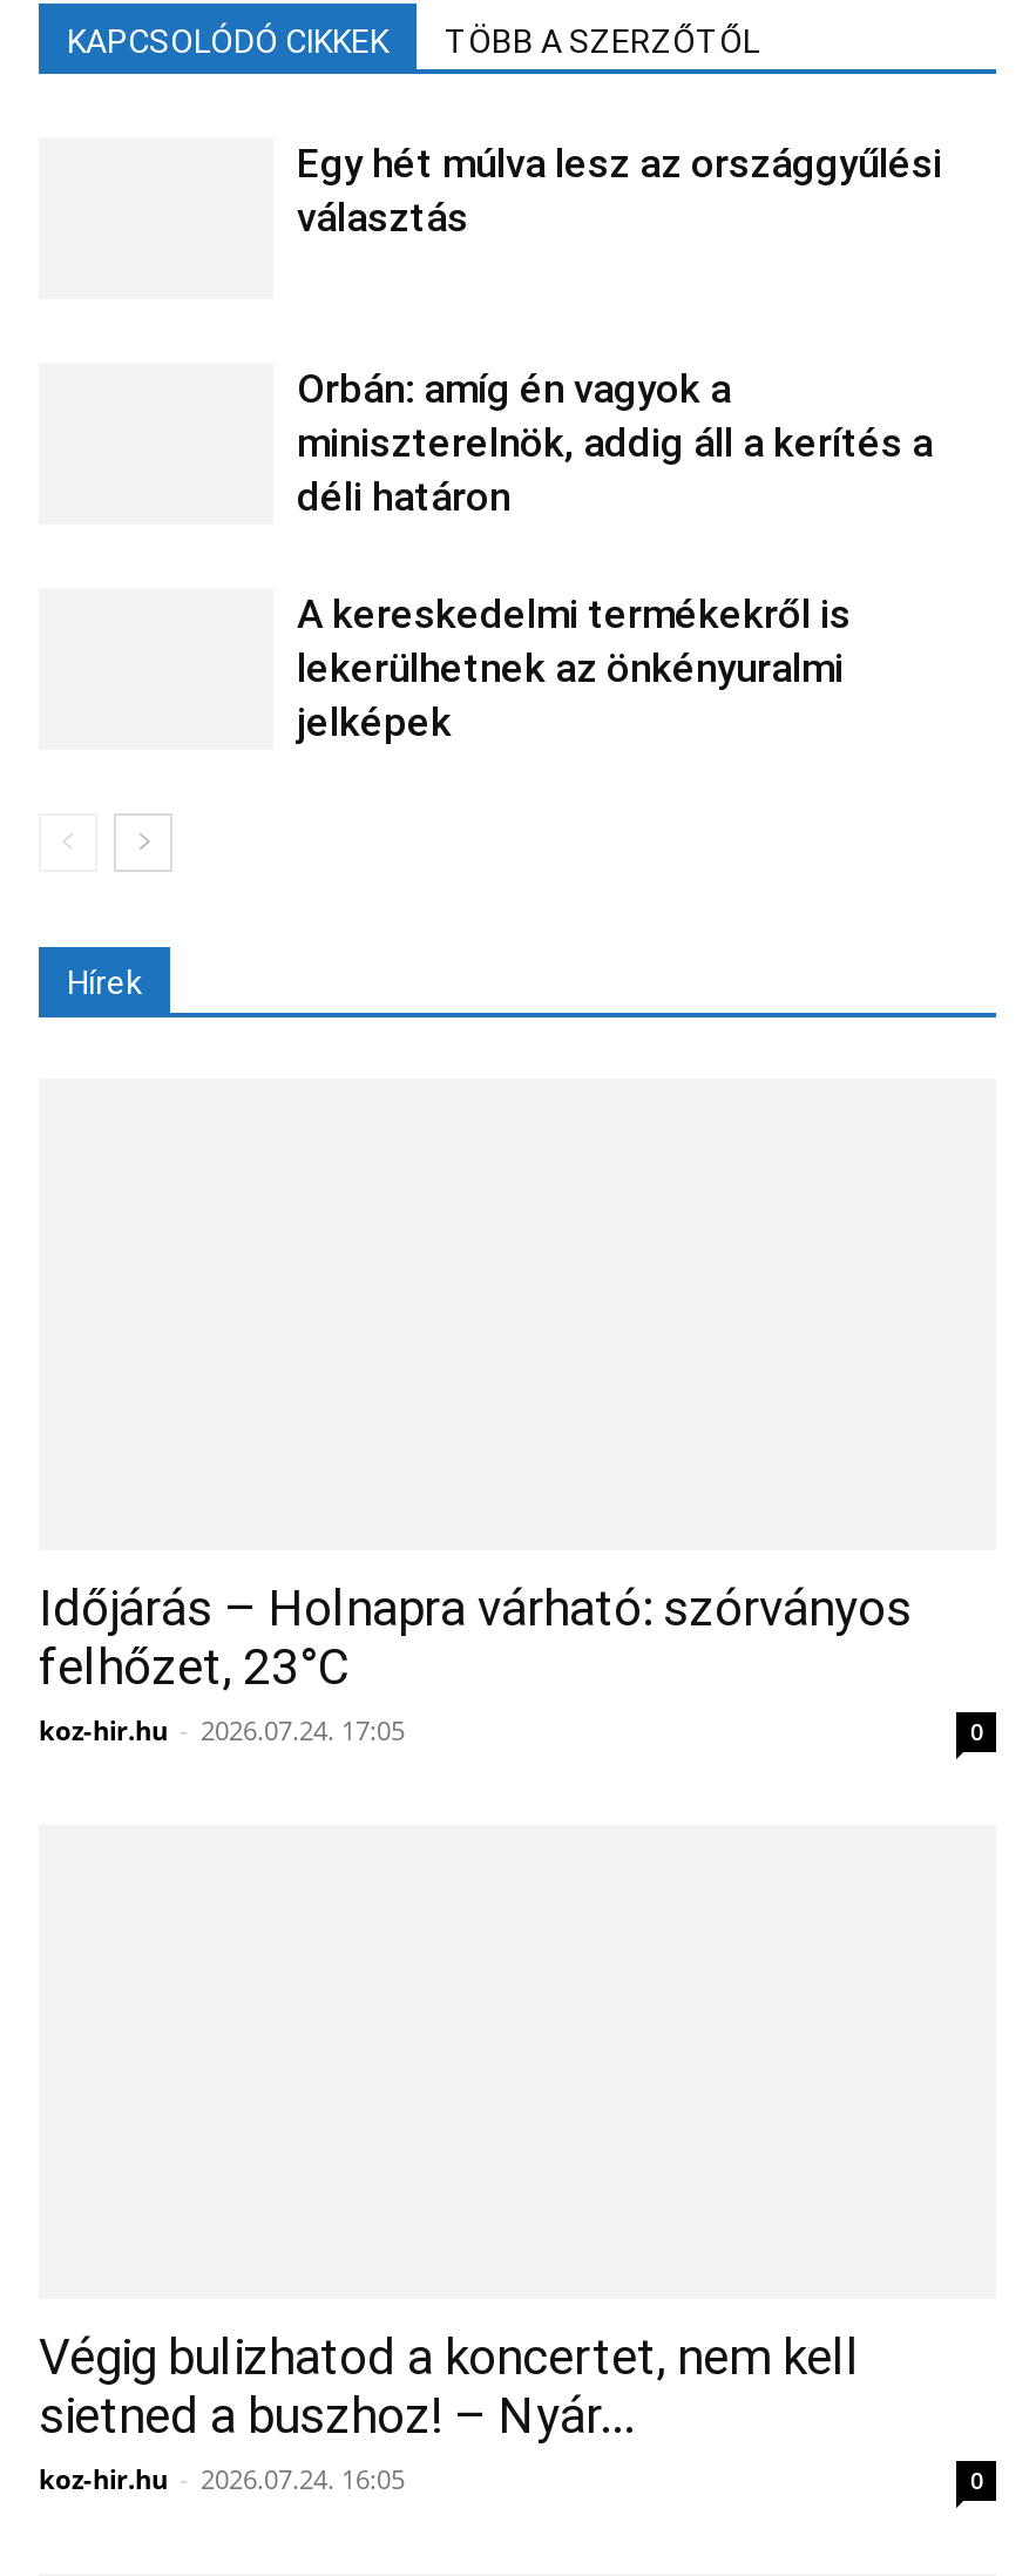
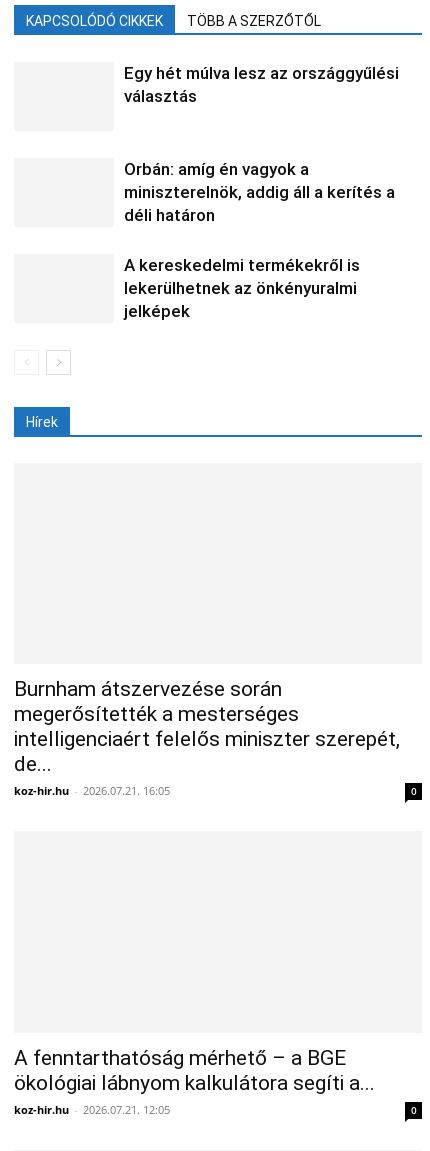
[39,1581,912,1748] Időjárás – Holnapra várható: szórványos | felhőzet, 23°C | koz-hir.hu - 2026.07.24. 17:05 -> [14,677,400,798] Burnham átszervezése során | megerősítették a mesterséges | intelligenciaért felelős miniszter szerepét, | de... | koz-hir.hu - 2026.07.21. 16:05
[39,2329,860,2495] Végig bulizhatod a koncertet, nem kell | sietned a buszhoz! – Nyár... | koz-hir.hu - 2026.07.24. 16:05 -> [14,1046,375,1117] A fenntarthatóság mérhető – a BGE | ökológiai lábnyom kalkulátora segíti a... | koz-hir.hu - 2026.07.21. 12:05

